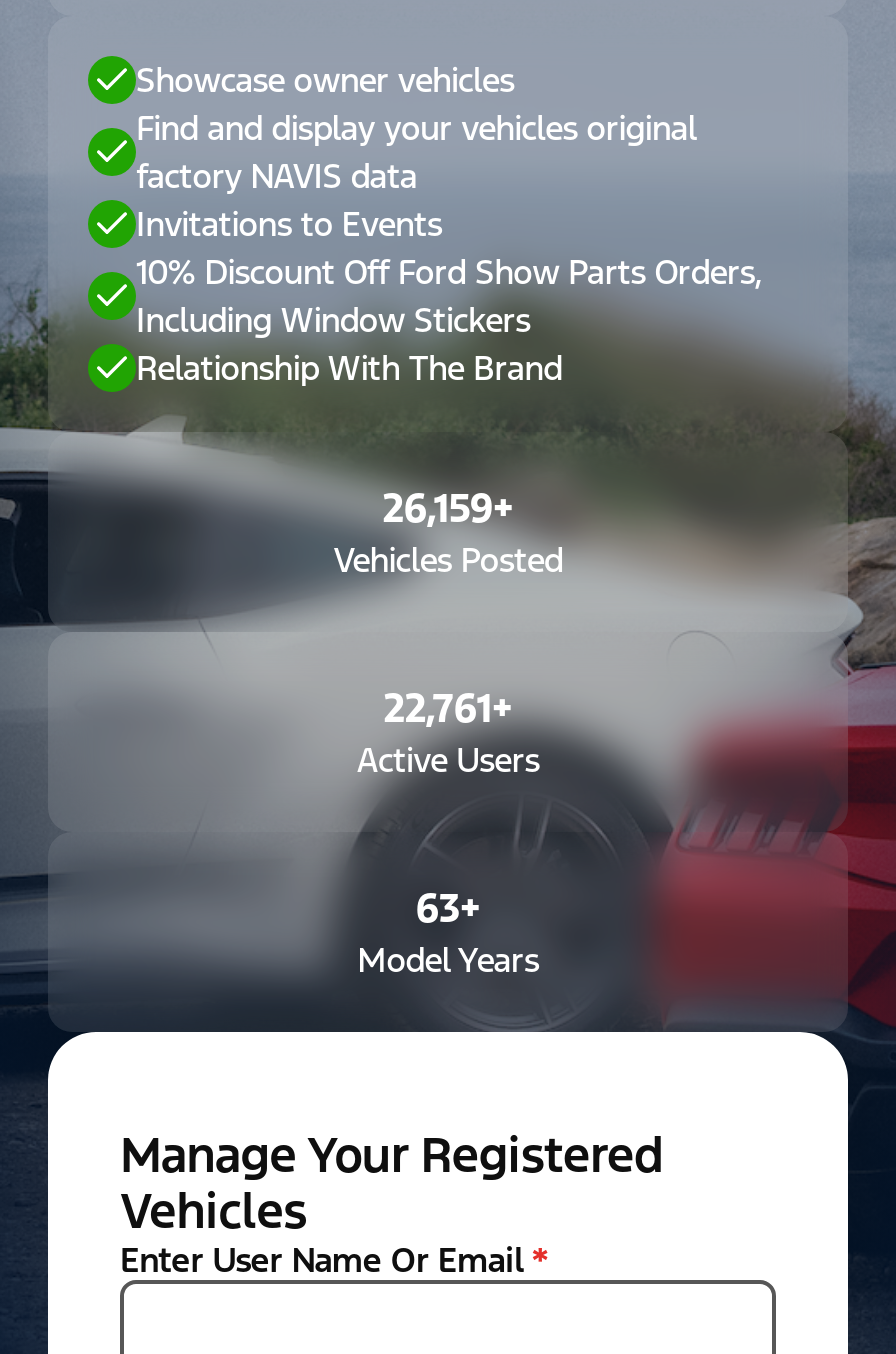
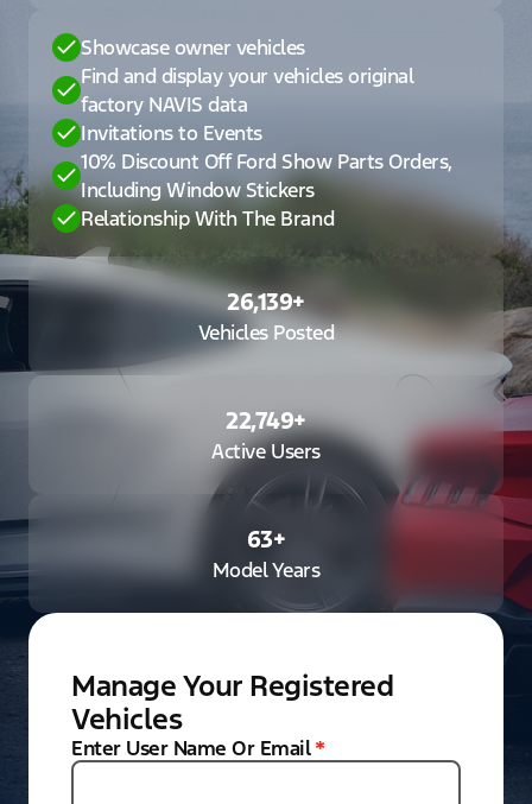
[382,482,514,534] 26,159+ -> [227,286,305,317] 26,139+
[383,682,513,734] 22,761+ -> [226,405,306,436] 22,749+

